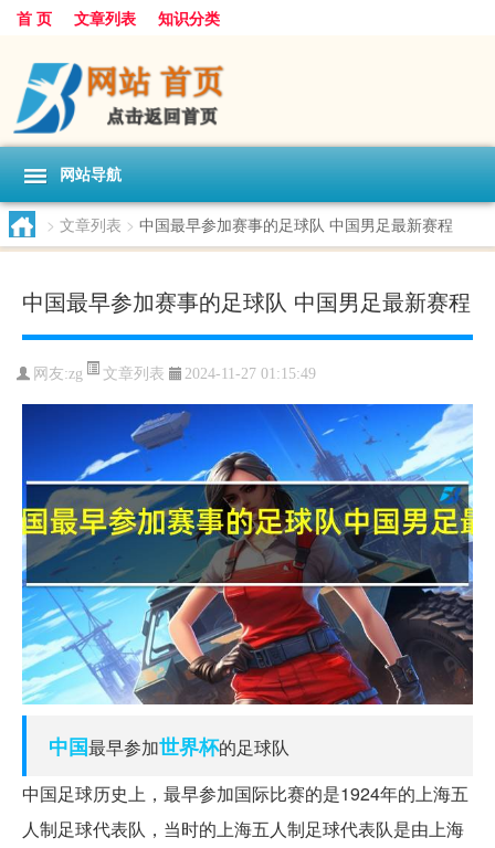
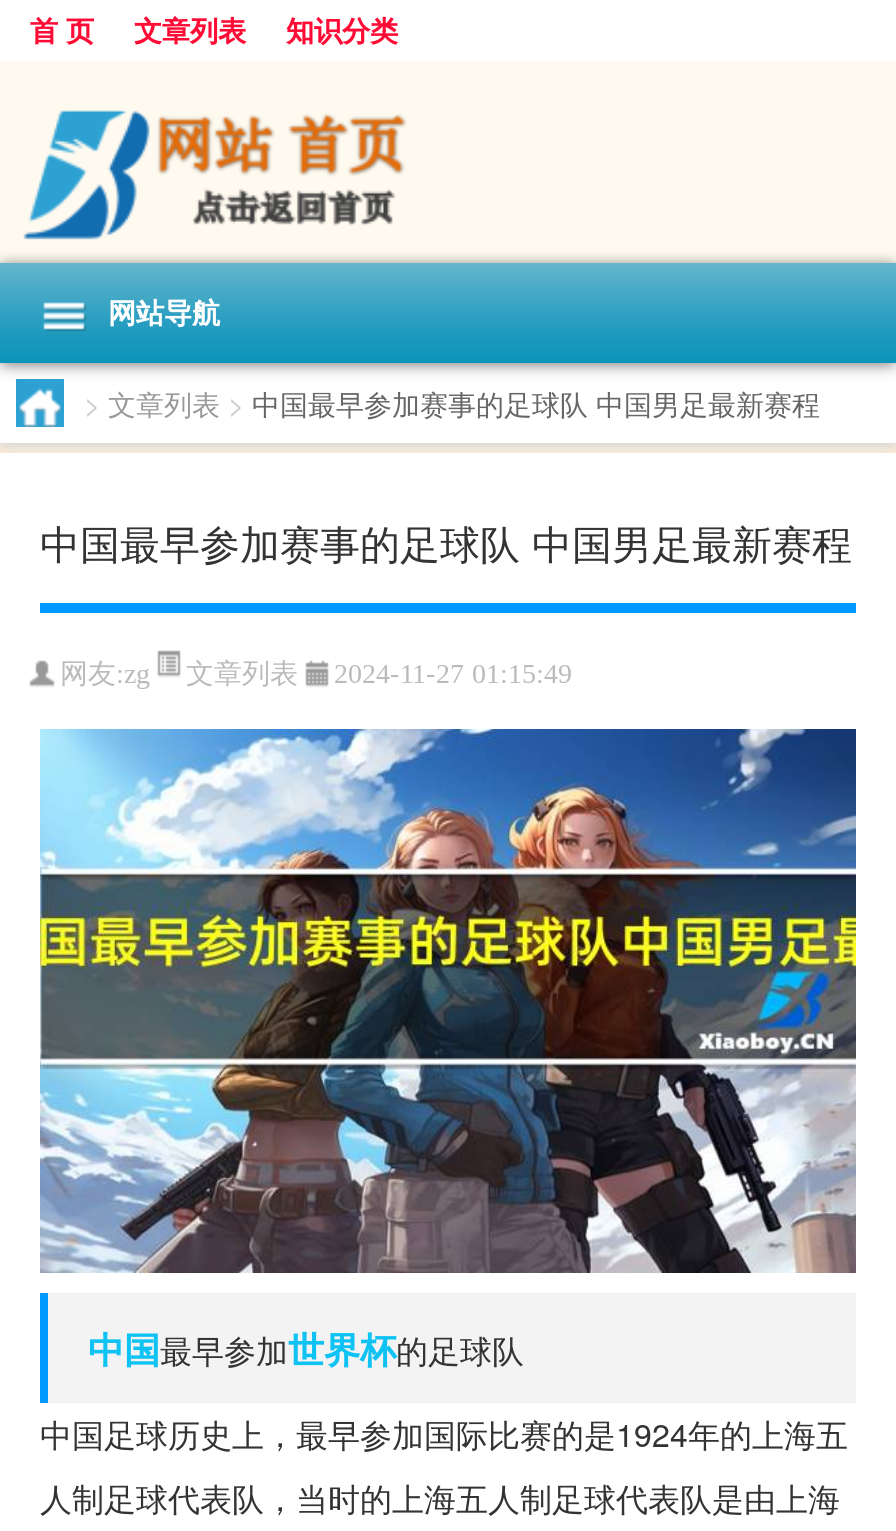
[21,403,474,706] [image] -> [38,727,858,1275] [image]

